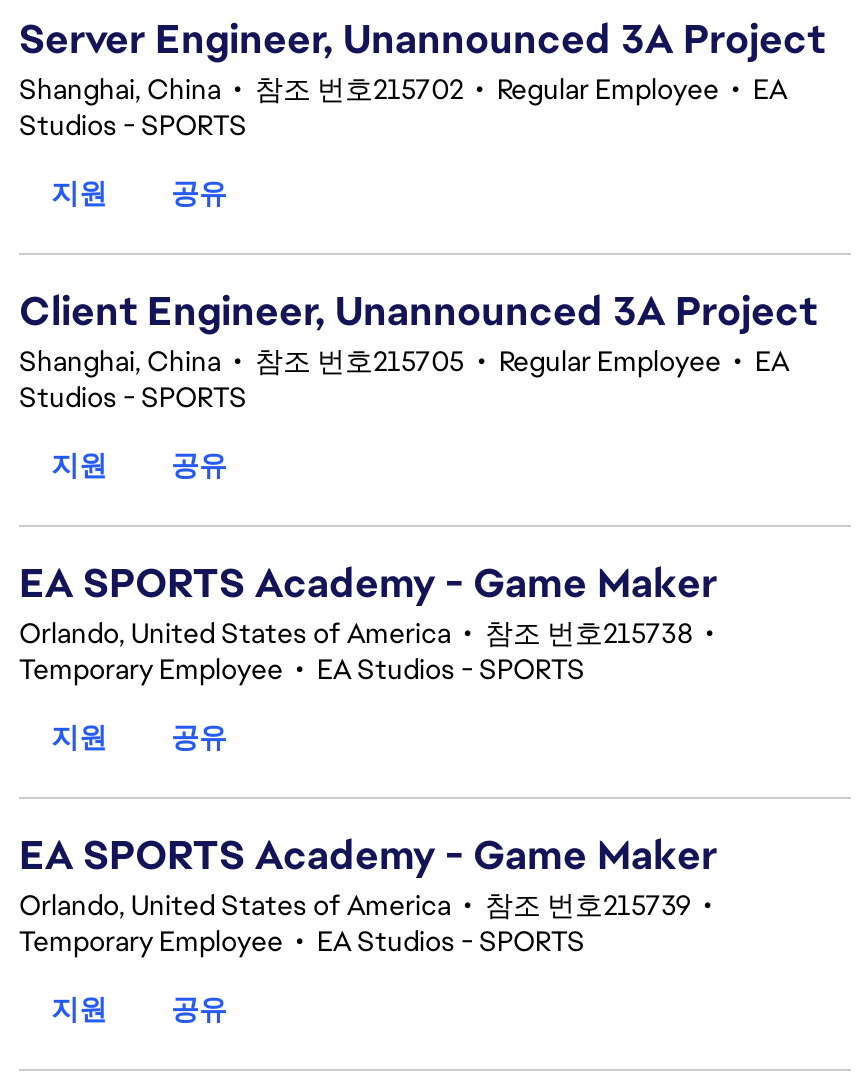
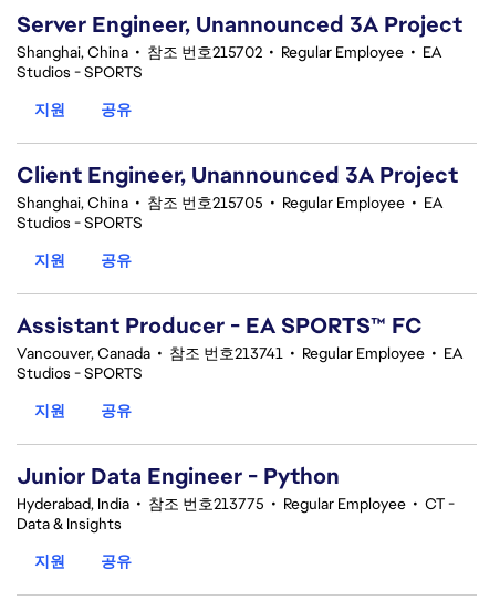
[19,557,721,687] EA SPORTS Academy - Game Maker | Orlando, United States of America • 참조 번호215738 • | Temporary Employee • EA Studios - SPORTS -> [17,311,462,383] Assistant Producer - EA SPORTS™ FC | Vancouver, Canada • 참조 번호213741 • Regular Employee • EA | Studios - SPORTS
[19,829,719,959] EA SPORTS Academy - Game Maker | Orlando, United States of America • 참조 번호215739 • | Temporary Employee • EA Studios - SPORTS -> [17,462,455,534] Junior Data Engineer - Python | Hyderabad, India • 참조 번호213775 • Regular Employee • CT - | Data & Insights

